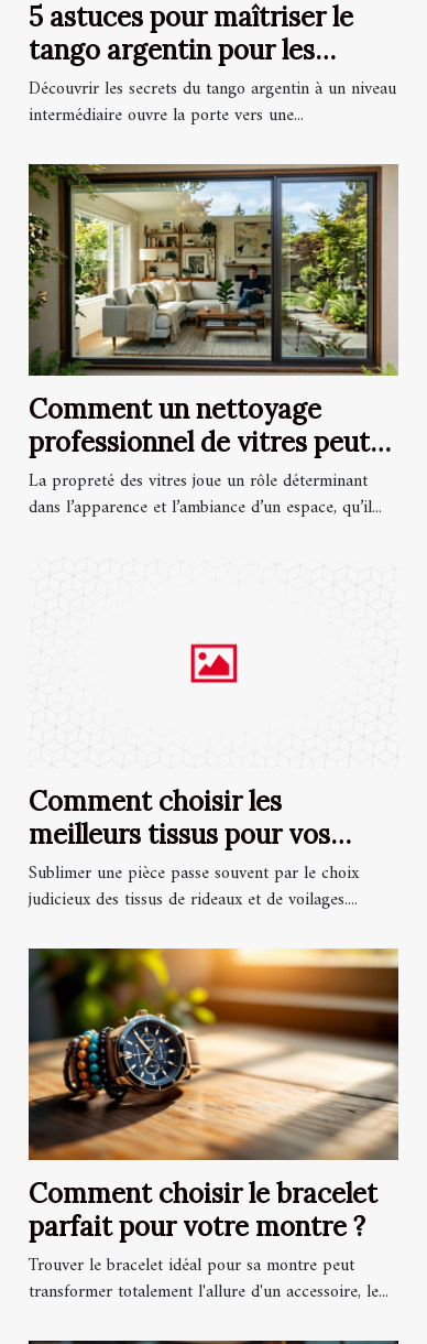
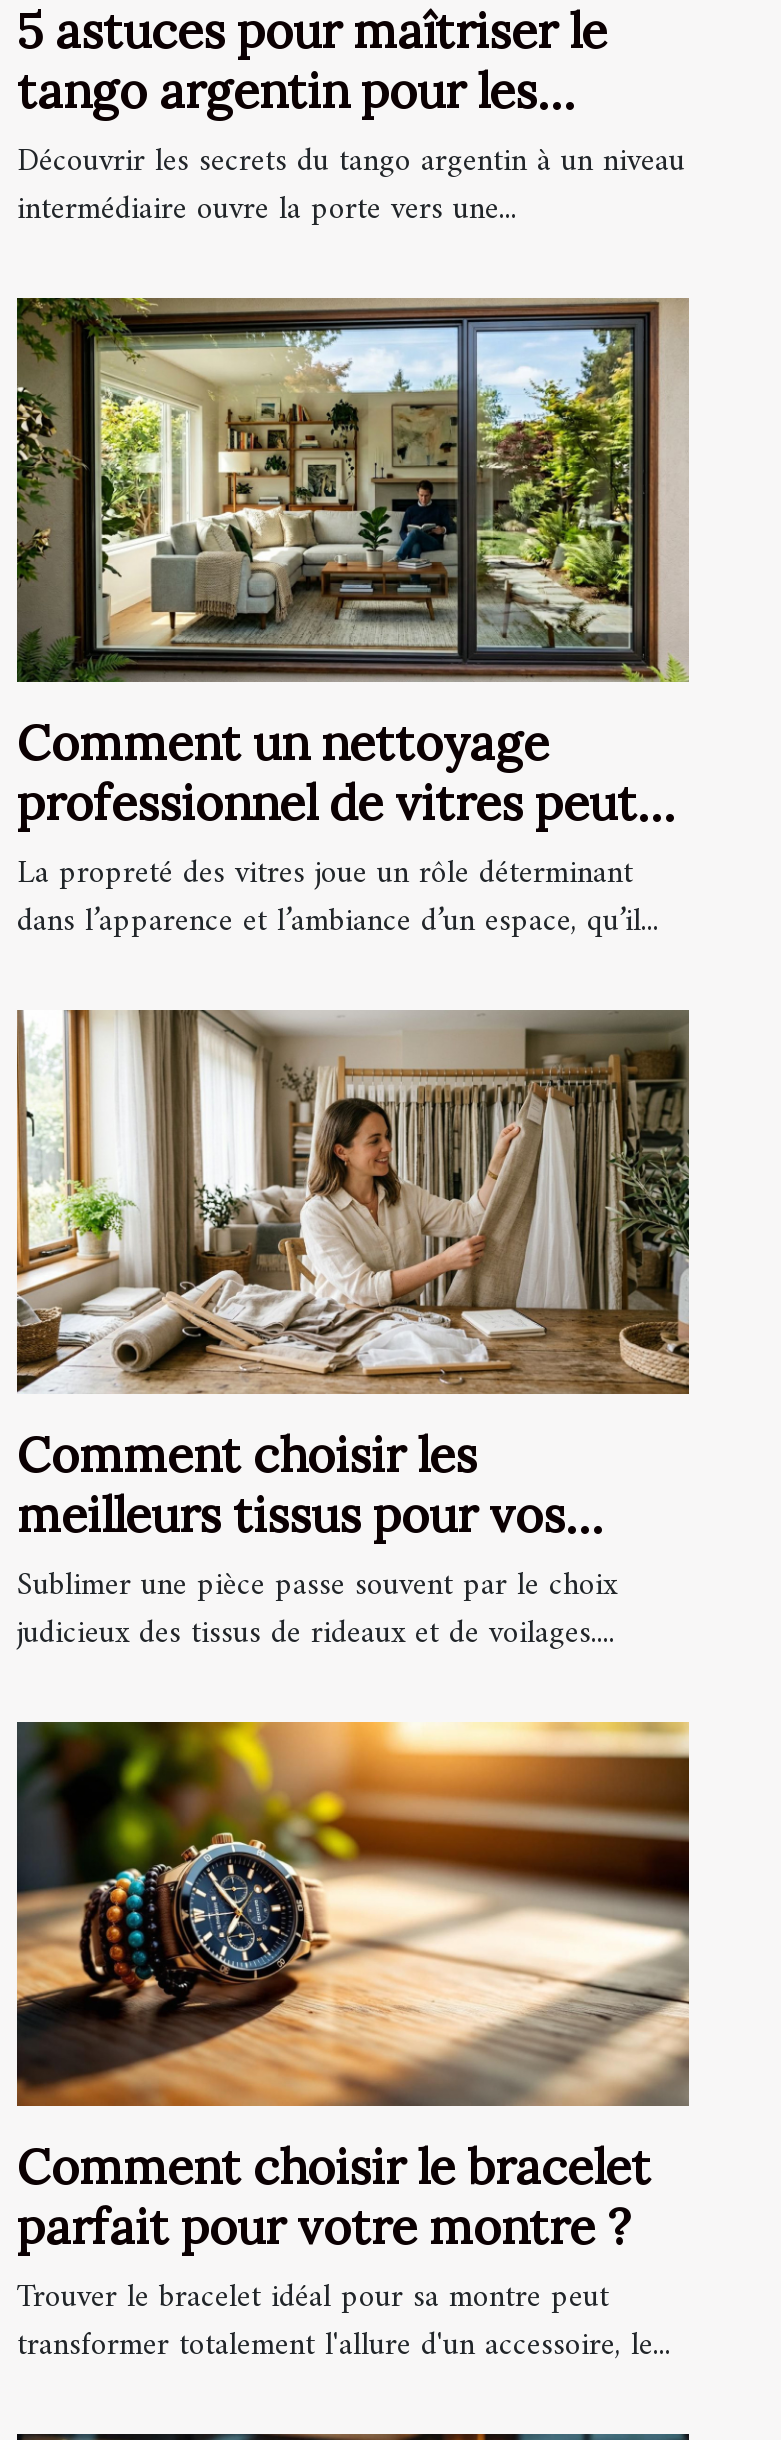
none -> [15,1008,691,1396] [image]

